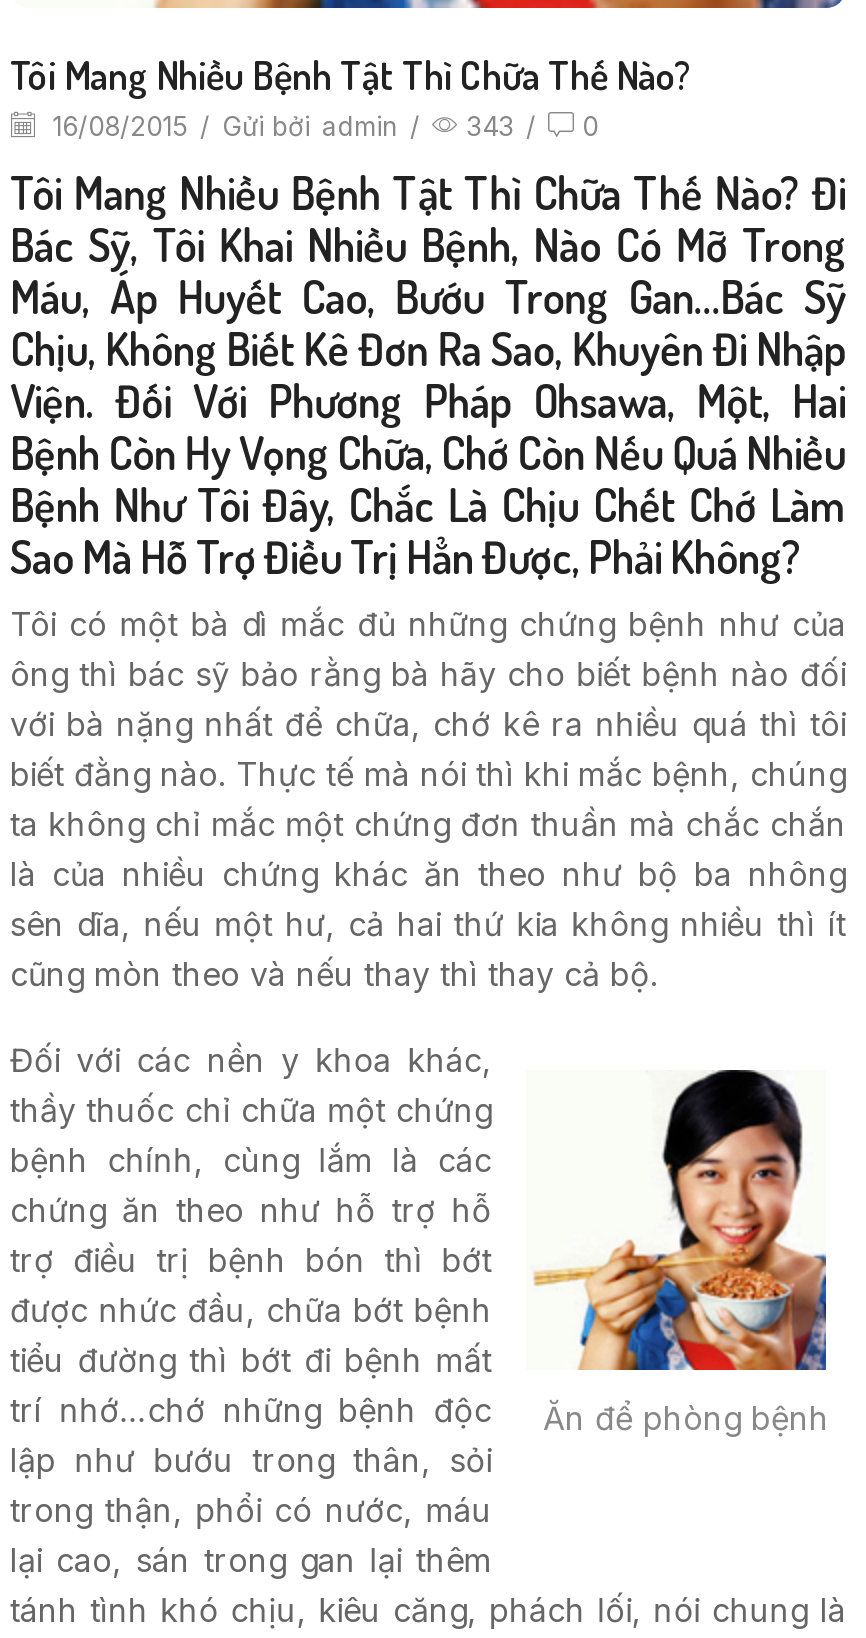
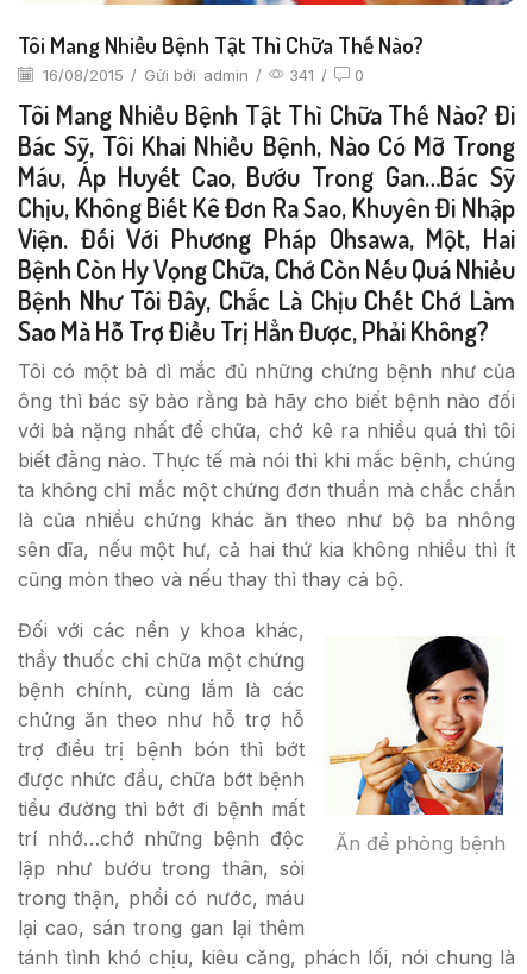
[44,111,598,143] 16/08/2015 / Gửi bởi admin / 343 / 0 -> [38,66,364,85] 16/08/2015 / Gửi bởi admin / 341 / 0

